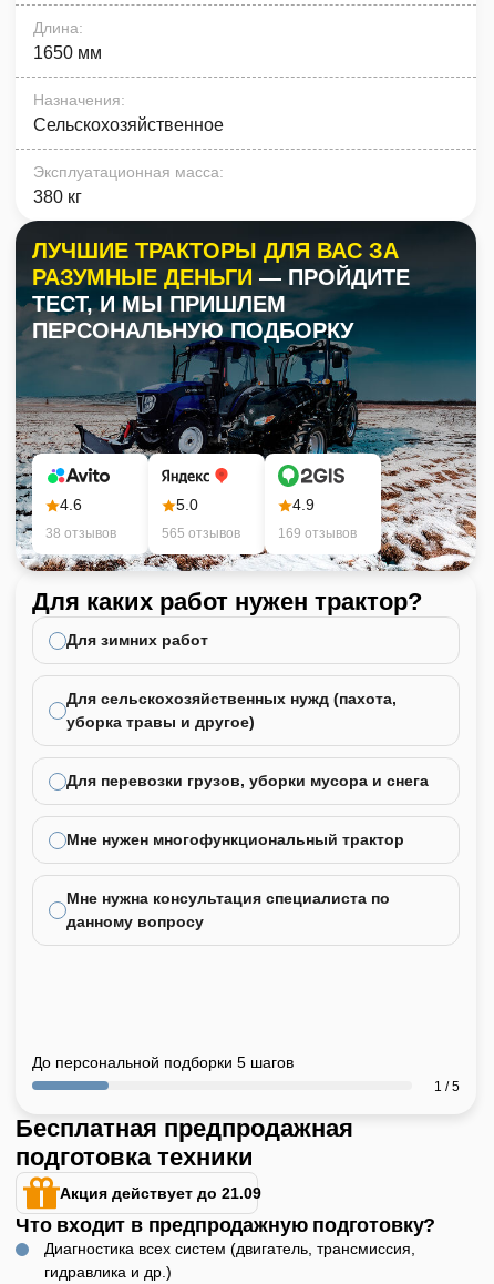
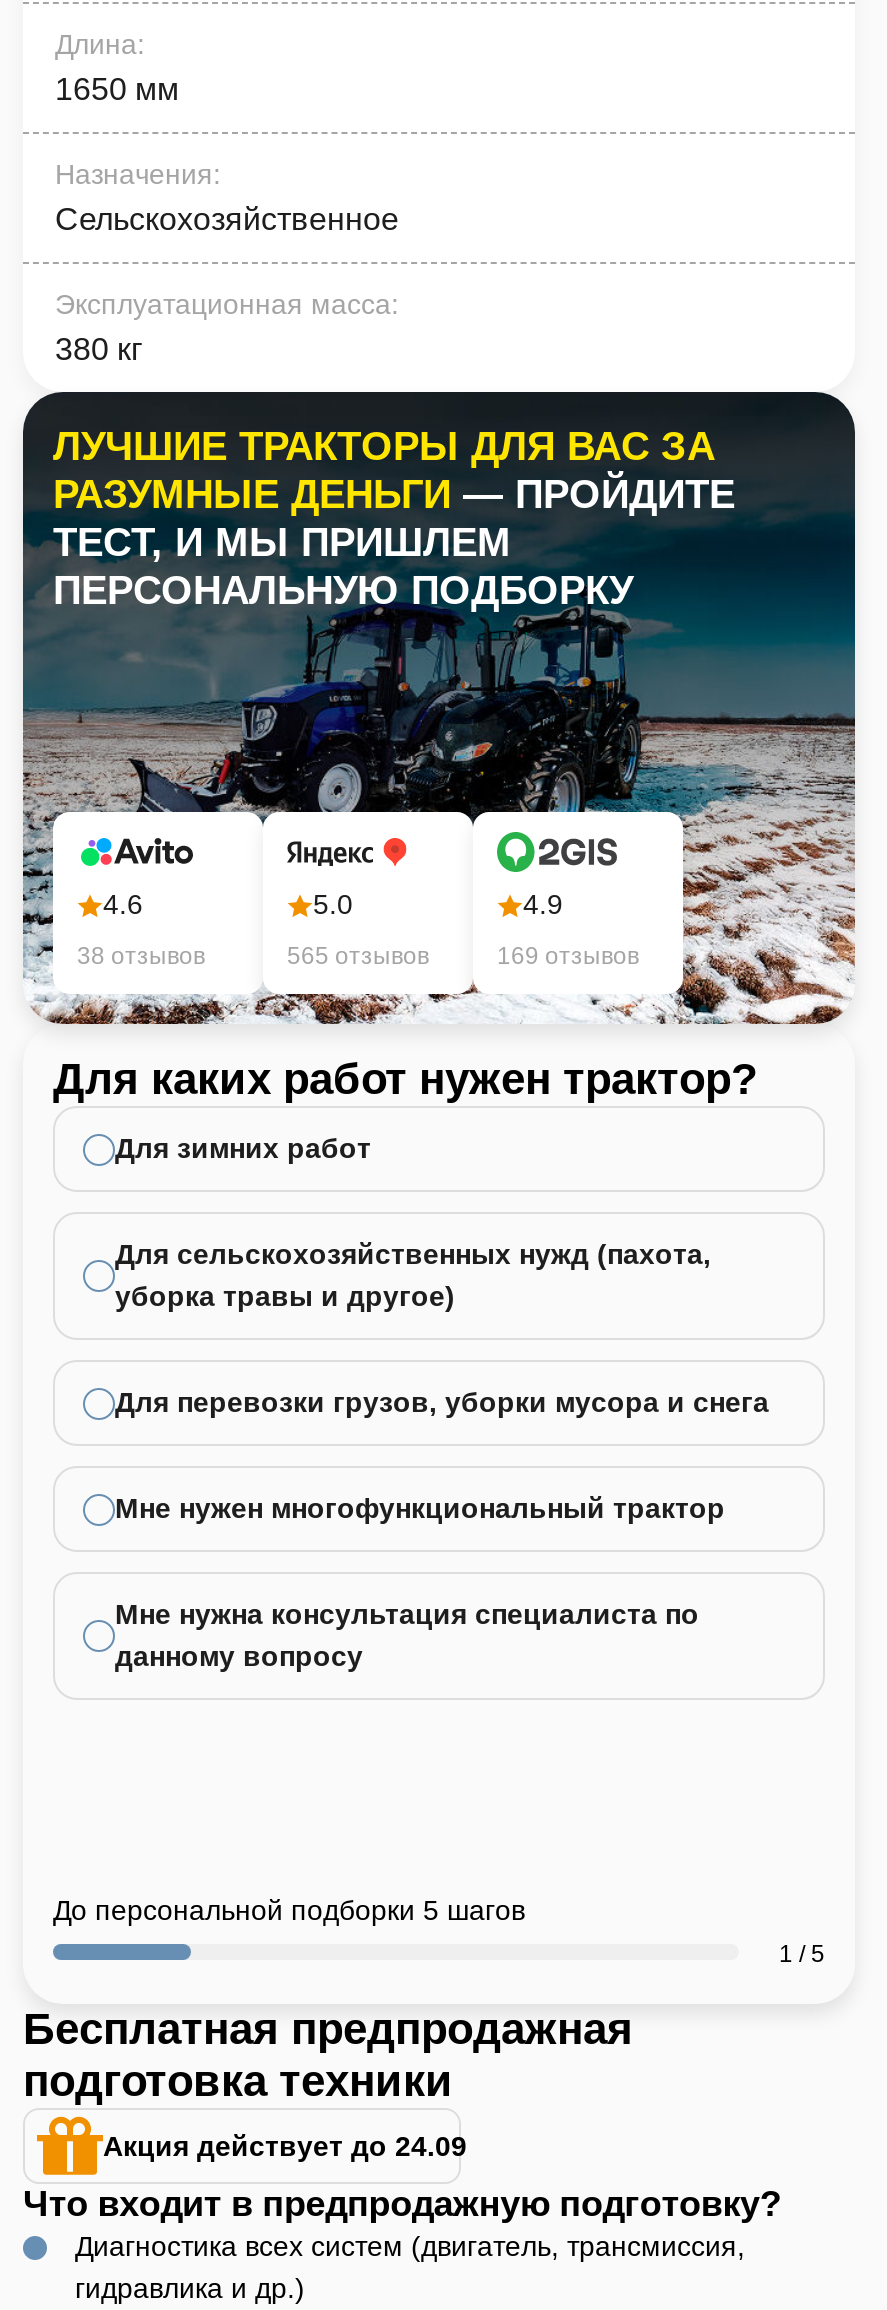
[60,1184,261,1201] Акция действует до 21.09 -> [103,2129,467,2161] Акция действует до 24.09

